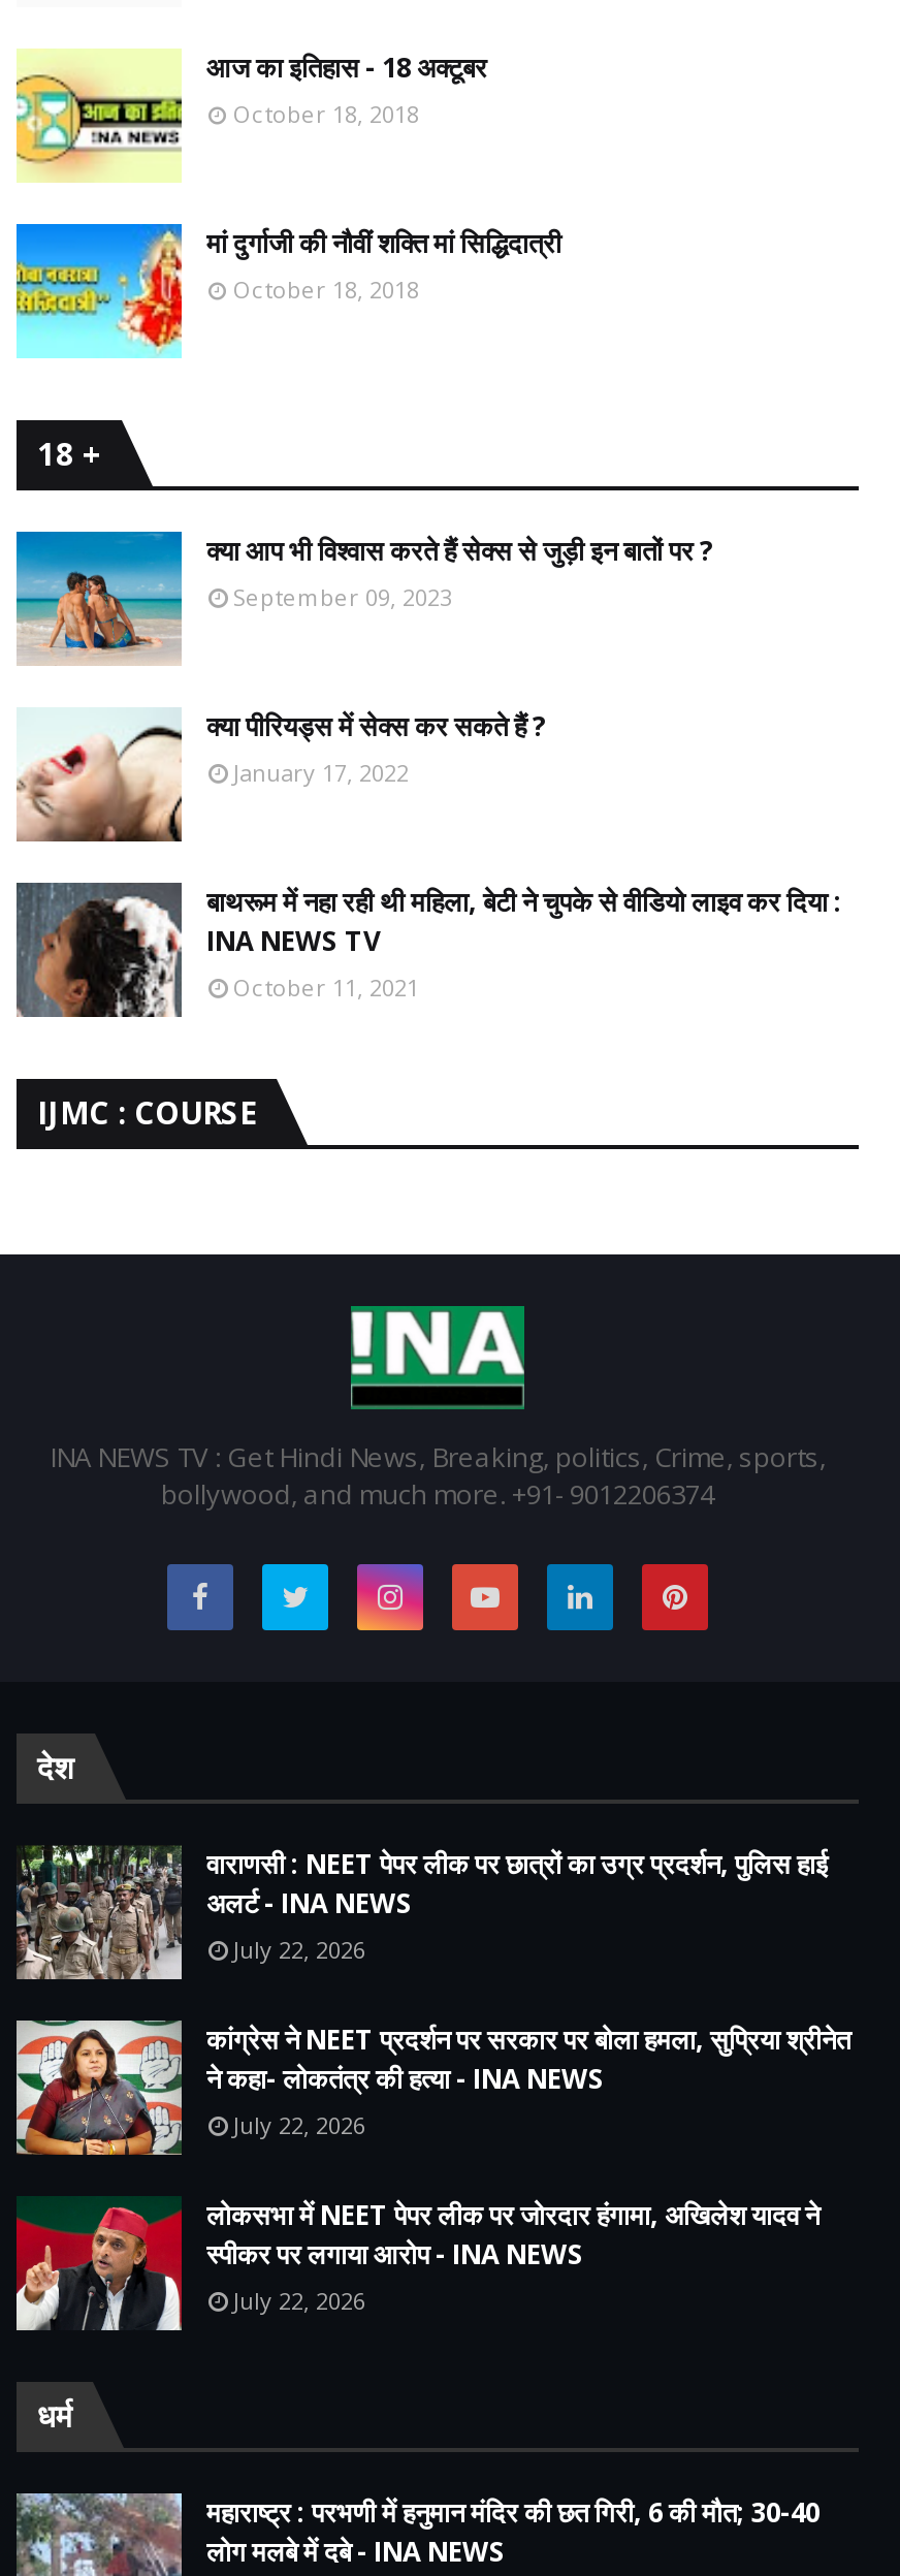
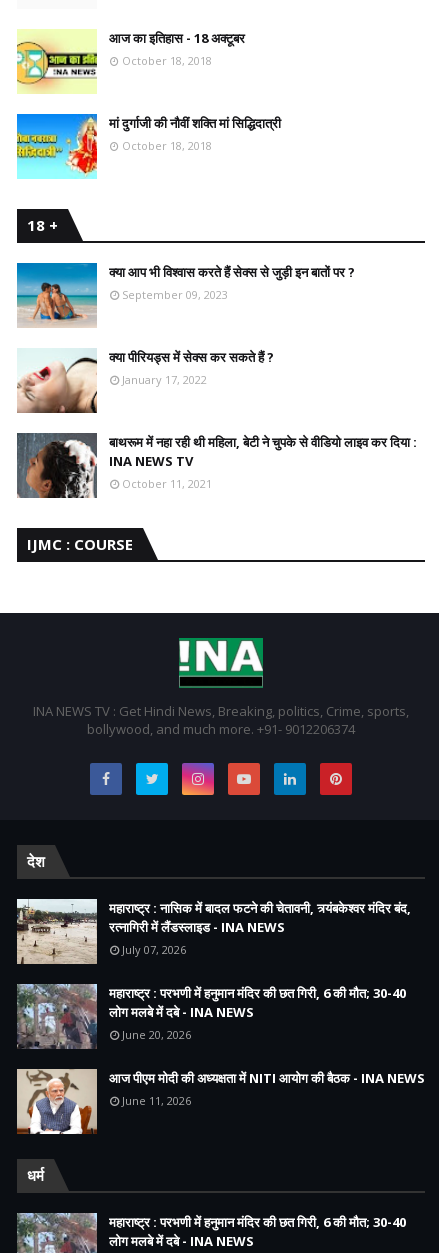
[17,1845,828,1979] [image] | वाराणसी : NEET पेपर लीक पर छात्रों का उग्र प्रदर्शन, पुलिस हाई | अलर्ट - INA NEWS | July 22, 2026 -> [16,898,411,964] [image] | महाराष्ट्र : नासिक में बादल फटने की चेतावनी, त्र्यंबकेश्वर मंदिर बंद, | रत्नागिरी में लैंडस्लाइड - INA NEWS | July 07, 2026
[17,2021,850,2157] [image] | कांग्रेस ने NEET प्रदर्शन पर सरकार पर बोला हमला, सुप्रिया श्रीनेत | ने कहा- लोकतंत्र की हत्या - INA NEWS | July 22, 2026 -> [18,984,406,1050] [image] | महाराष्ट्र : परभणी में हनुमान मंदिर की छत गिरी, 6 की मौत; 30-40 | लोग मलबे में दबे - INA NEWS | June 20, 2026
[14,2196,819,2332] [image] | लोकसभा में NEET पेपर लीक पर जोरदार हंगामा, अखिलेश यादव ने | स्पीकर पर लगाया आरोप - INA NEWS | July 22, 2026 -> [16,1068,425,1135] [image] | आज पीएम मोदी की अध्यक्षता में NITI आयोग की बैठक - INA NEWS | June 11, 2026

